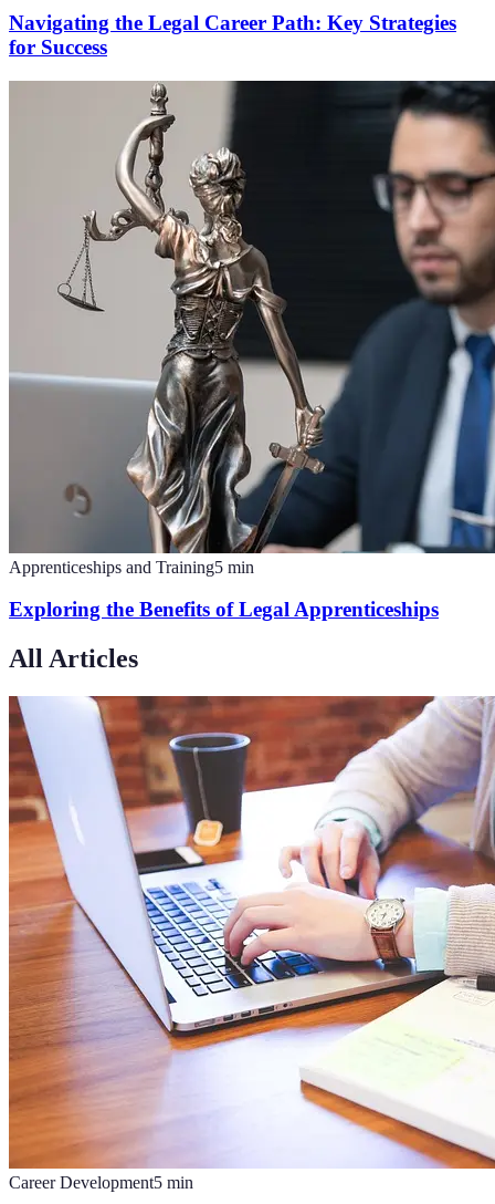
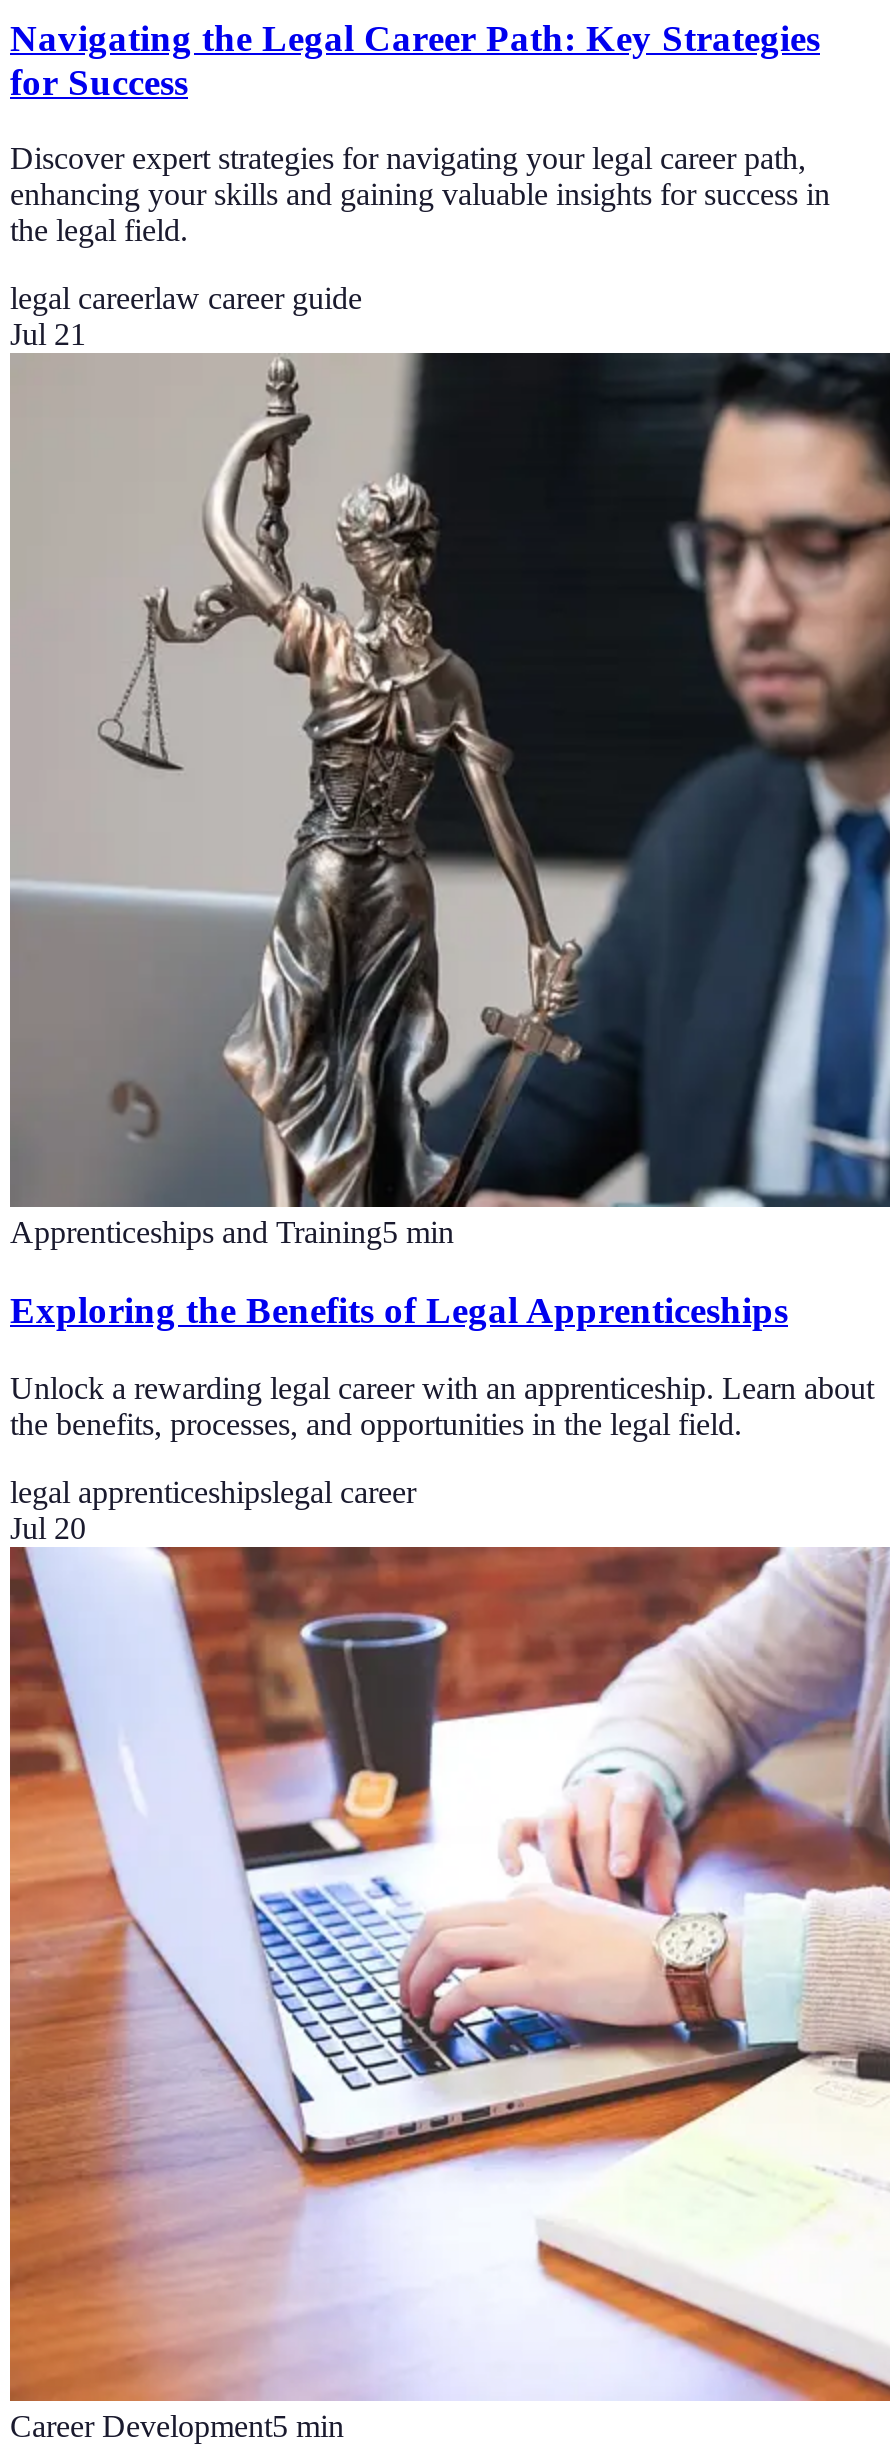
none -> [10,141,830,351] Discover expert strategies for navigating your legal career path, | enhancing your skills and gaining valuable insights for success in | the legal field. | legal careerlaw career guide | Jul 21
[9,644,138,673] All Articles -> [10,1370,874,1544] Unlock a rewarding legal career with an apprenticeship. Learn about | the benefits, processes, and opportunities in the legal field. | legal apprenticeshipslegal career | Jul 20

